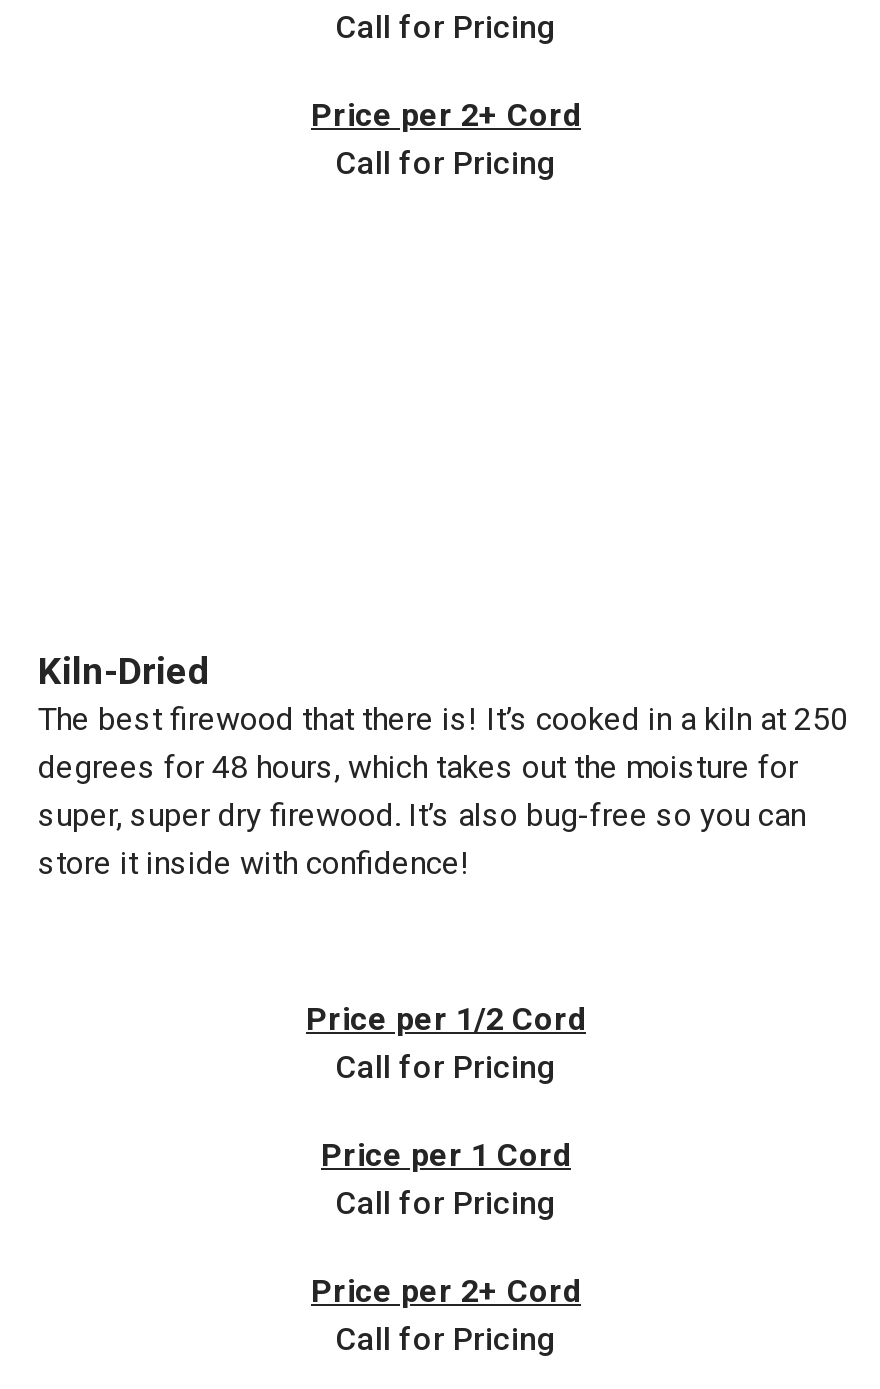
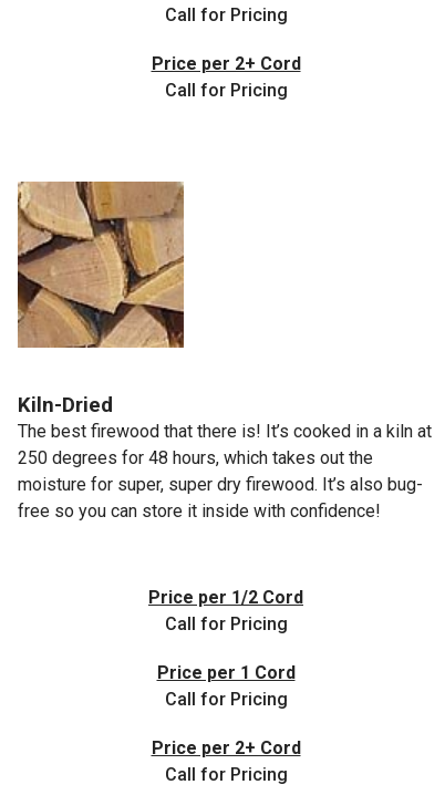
none -> [17,180,185,349] [image]

